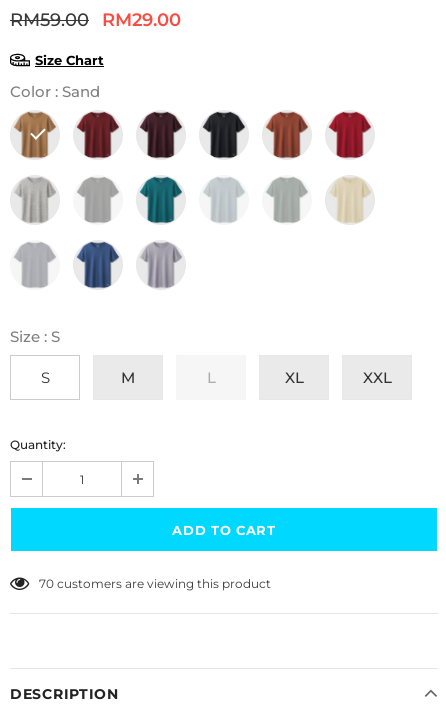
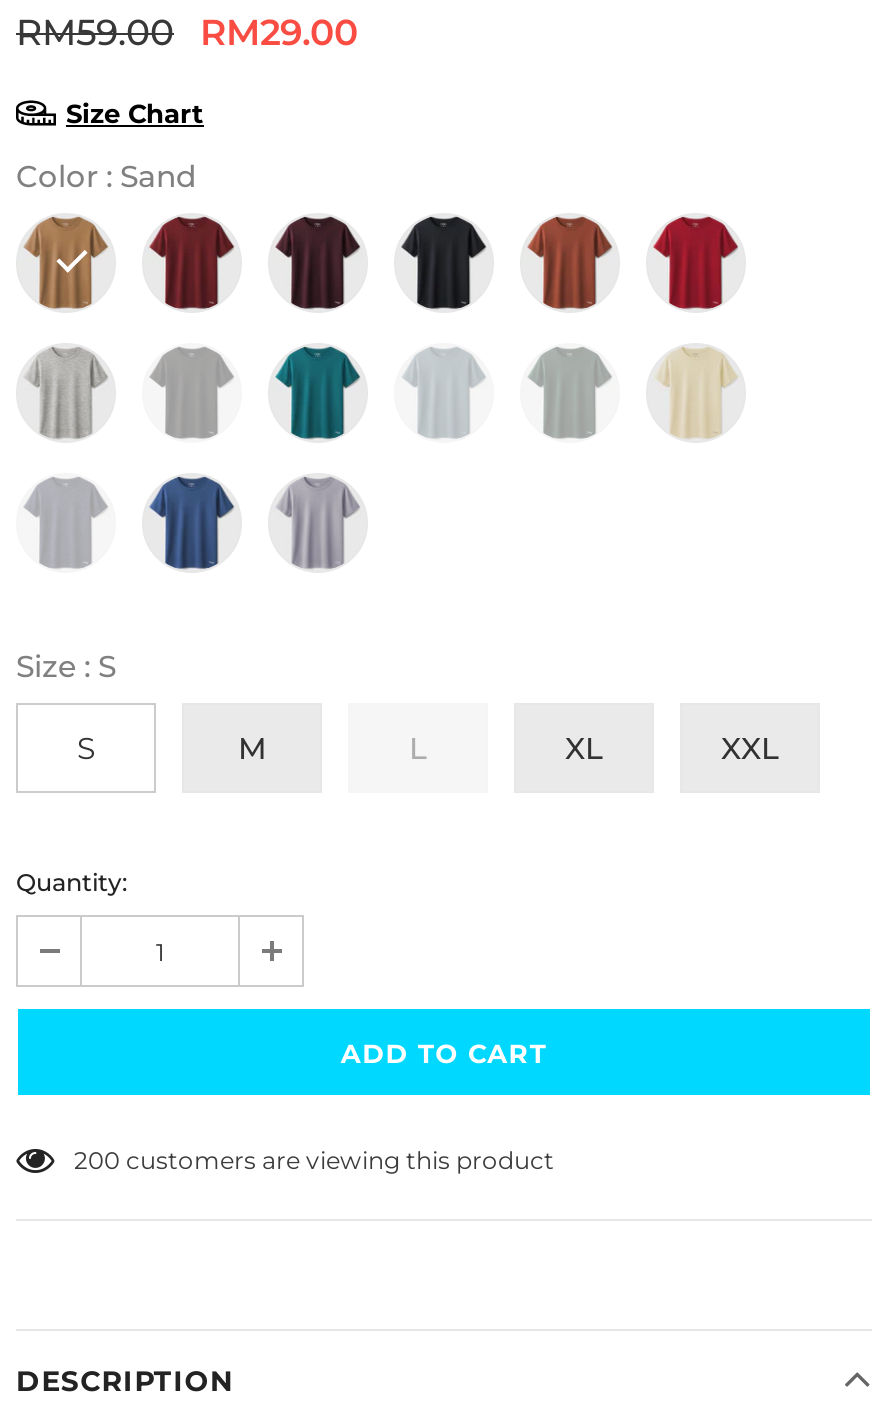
[39,576,271,591] 70 customers are viewing this product -> [74,1145,554,1175] 200 customers are viewing this product

